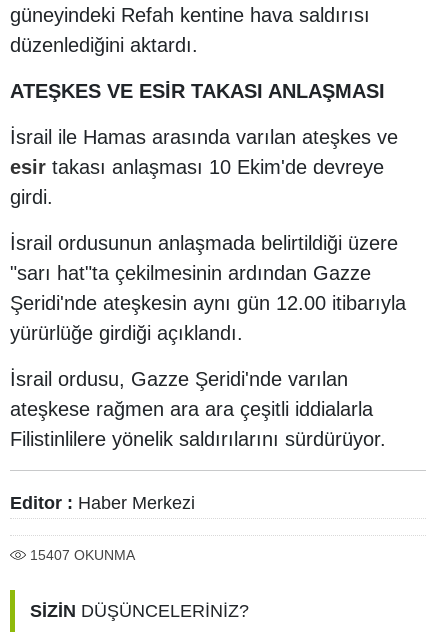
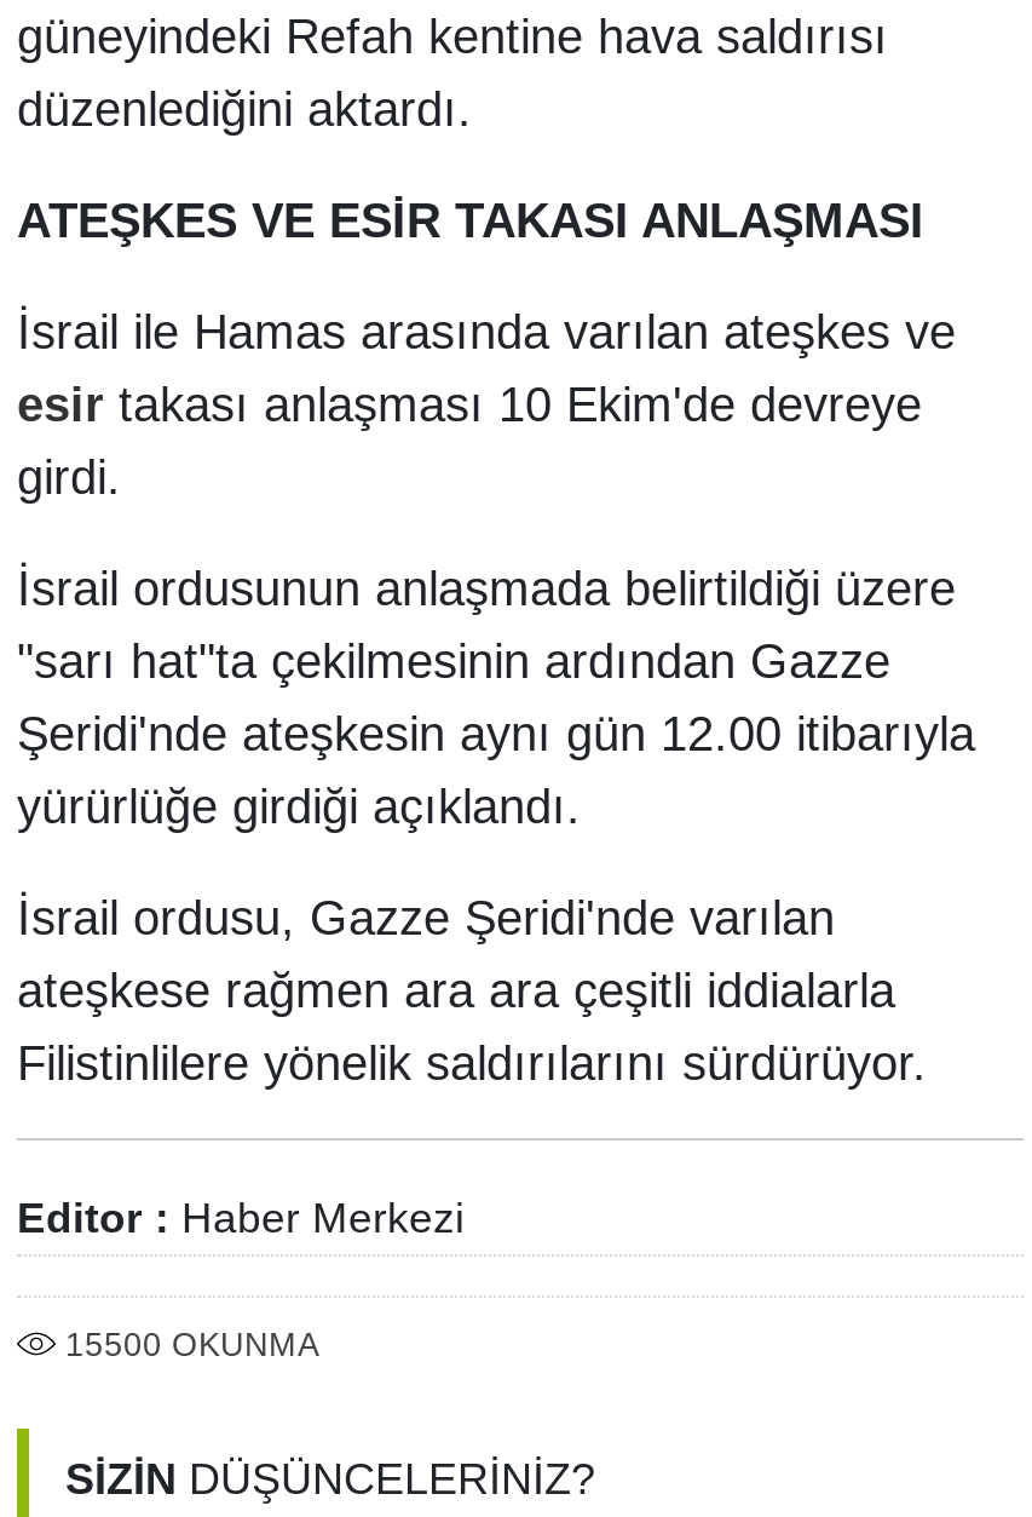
[30,548,135,563] 15407 OKUNMA -> [65,1327,319,1364] 15500 OKUNMA

